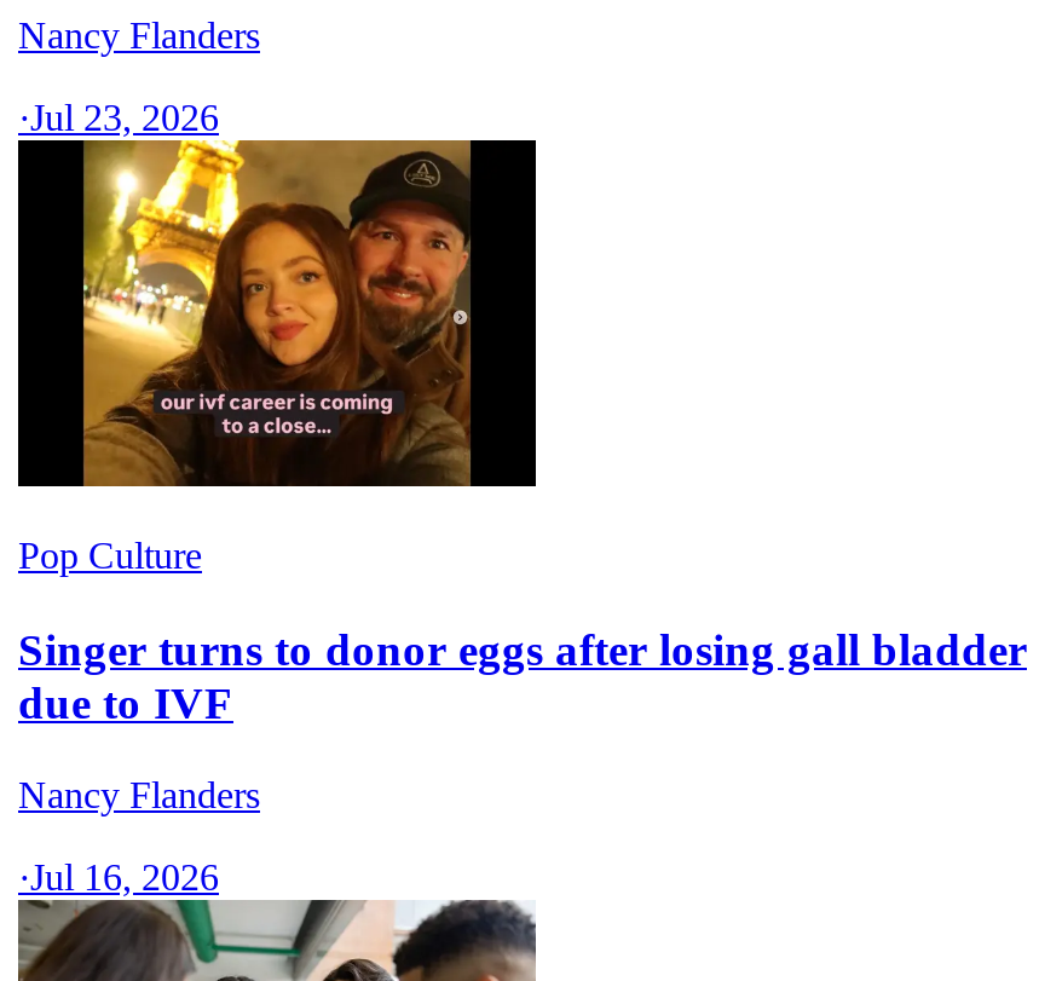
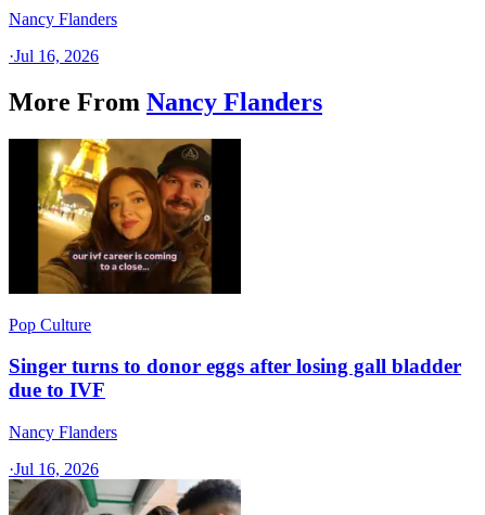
[18,96,219,137] ·Jul 23, 2026 -> [9,46,322,116] ·Jul 16, 2026 | More From Nancy Flanders

